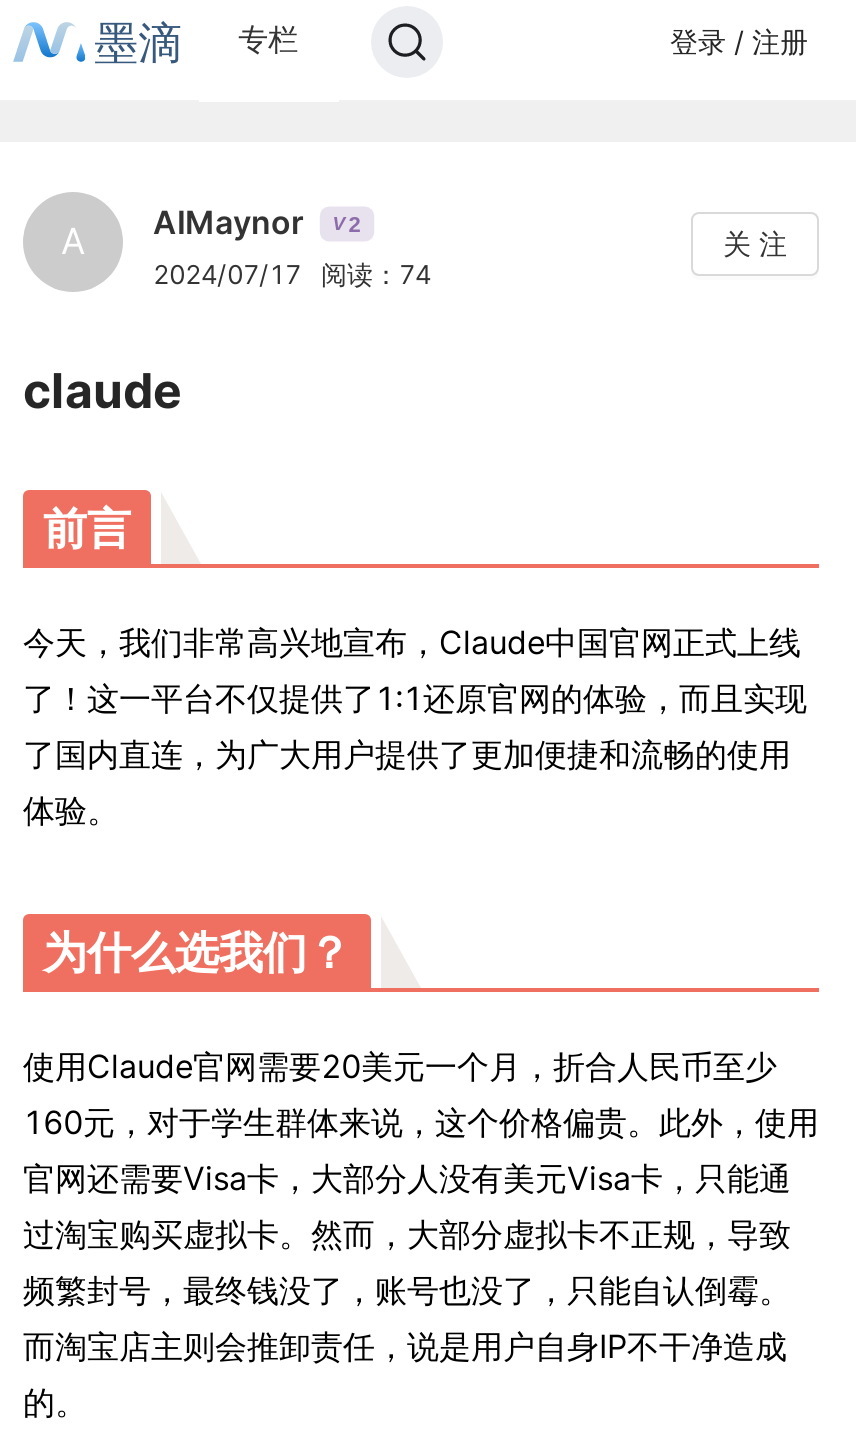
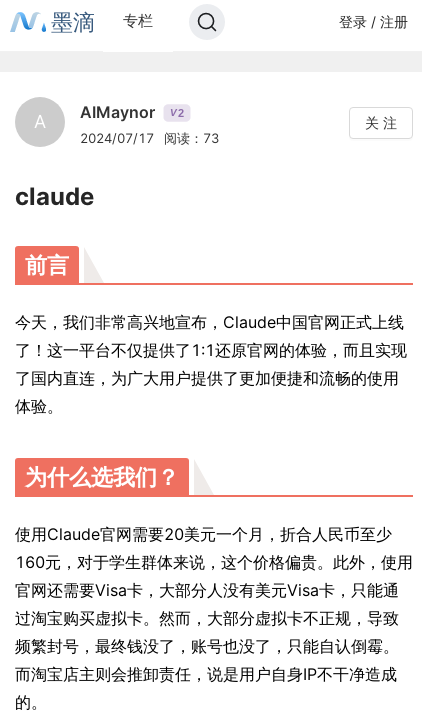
[153,258,431,290] 2024/07/17 阅读：74 -> [80,130,219,146] 2024/07/17 阅读：73

